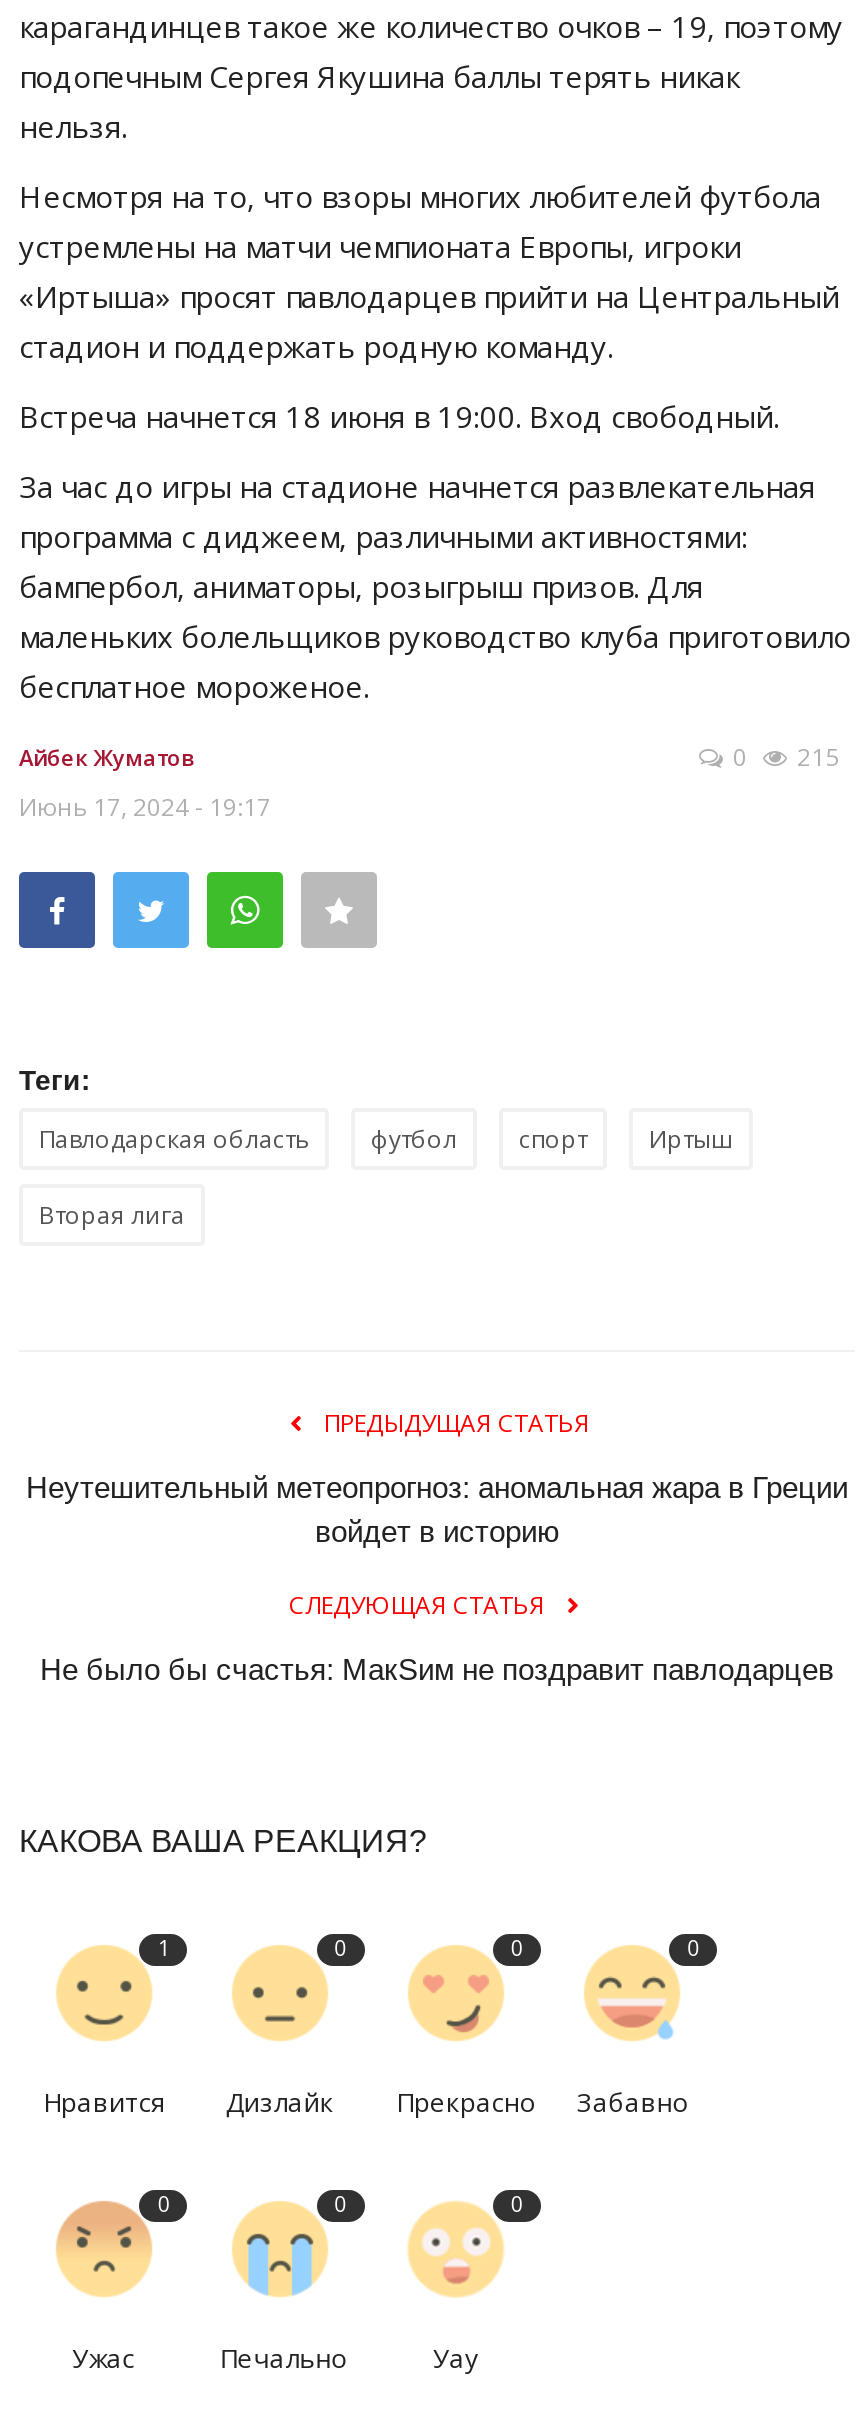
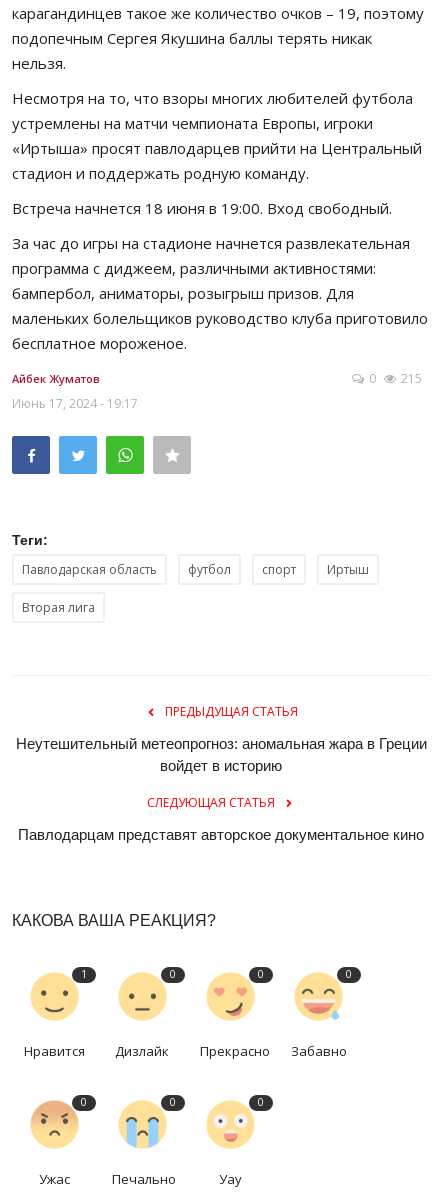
[40,1653,834,1687] Не было бы счастья: МакSим не поздравит павлодарцев -> [18,826,424,843] Павлодарцам представят авторское документальное кино

